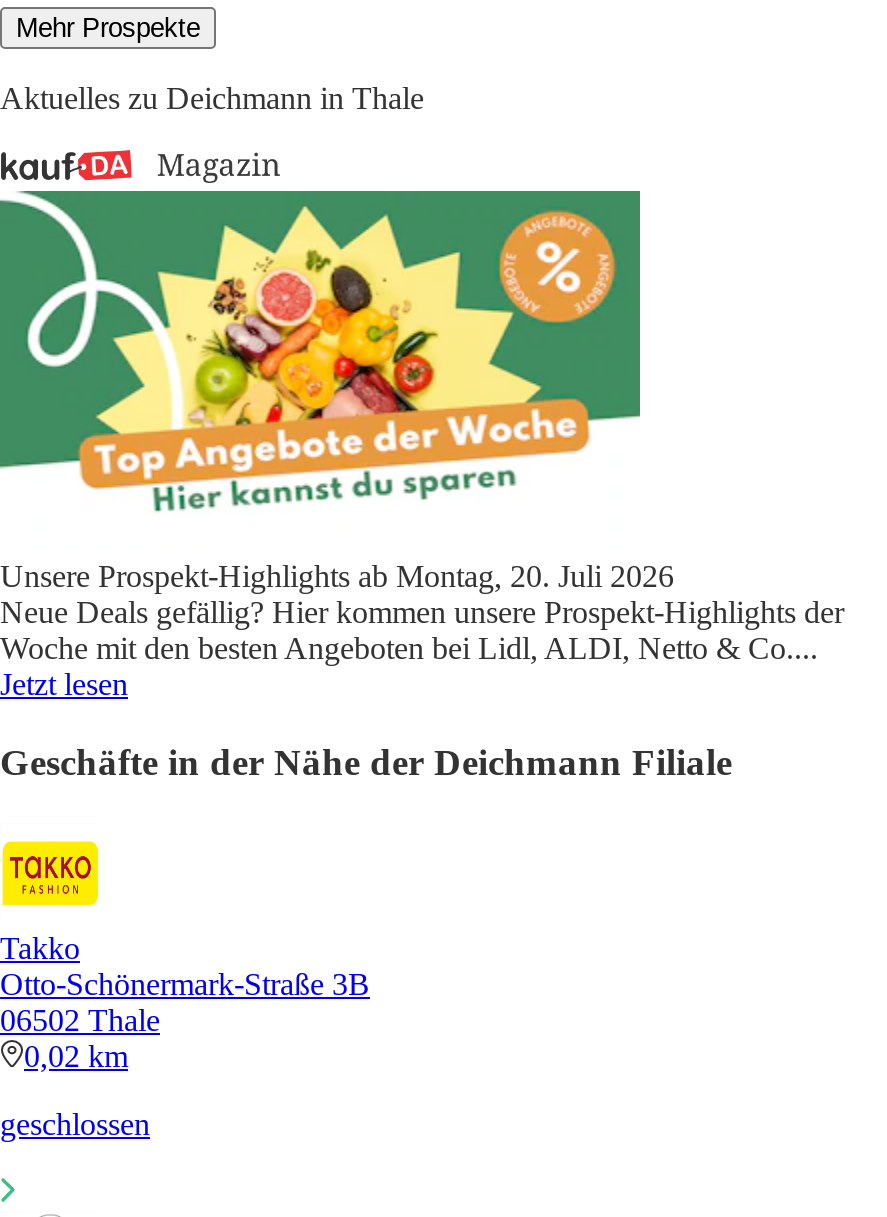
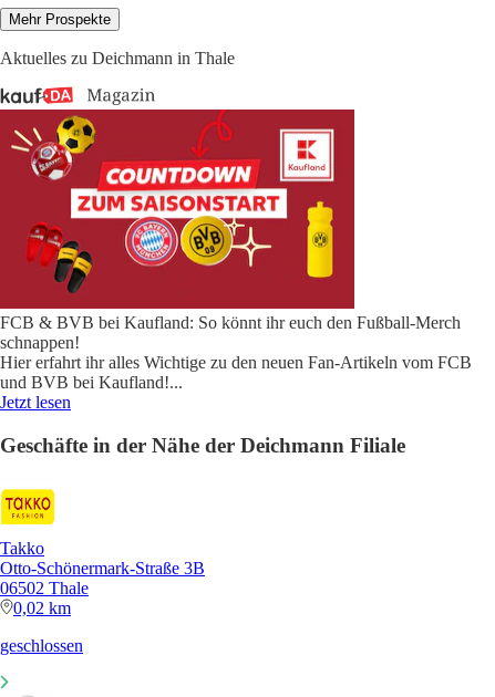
[0,189,844,666] [image] | Unsere Prospekt-Highlights ab Montag, 20. Juli 2026 | Neue Deals gefällig? Hier kommen unsere Prospekt-Highlights der | Woche mit den besten Angeboten bei Lidl, ALDI, Netto & Co.... -> [0,108,472,392] [image] | FCB & BVB bei Kaufland: So könnt ihr euch den Fußball-Merch | schnappen! | Hier erfahrt ihr alles Wichtige zu den neuen Fan-Artikeln vom FCB | und BVB bei Kaufland!...

